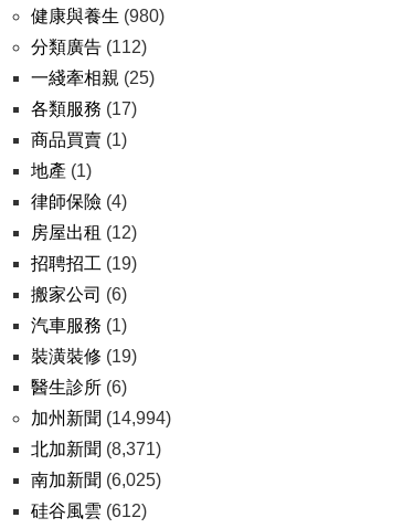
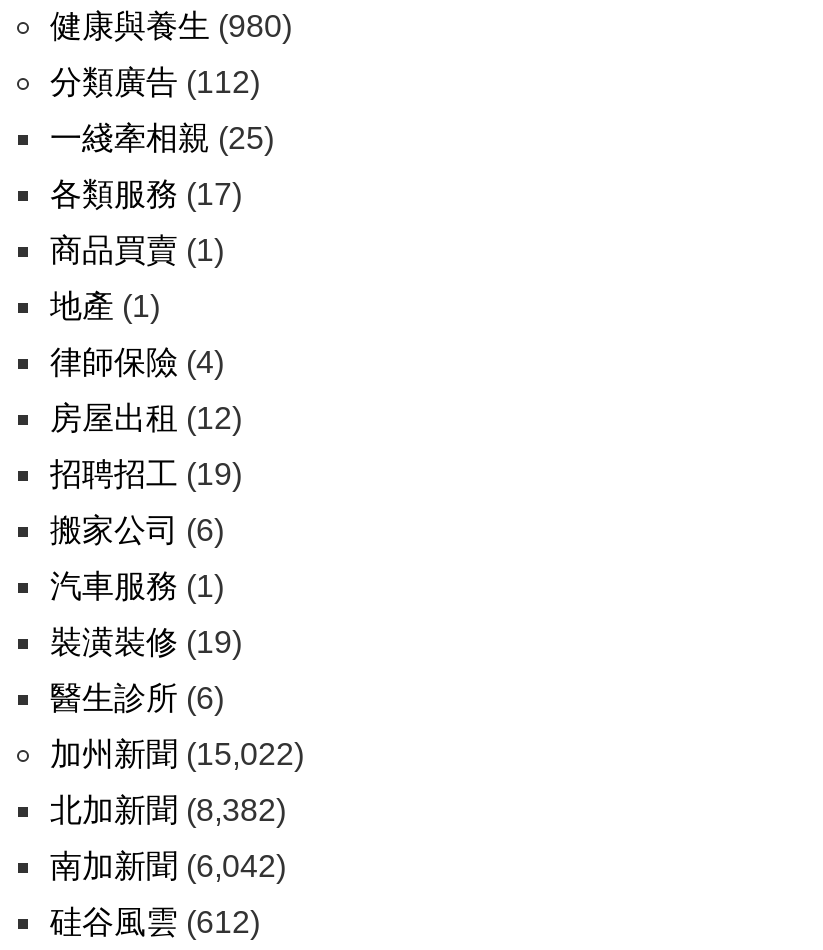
[31,409,171,427] 加州新聞(14,994) -> [50,737,304,771] 加州新聞(15,022)
[31,440,161,458] 北加新聞(8,371) -> [50,793,286,827] 北加新聞(8,382)
[31,471,161,489] 南加新聞(6,025) -> [50,849,286,883] 南加新聞(6,042)

